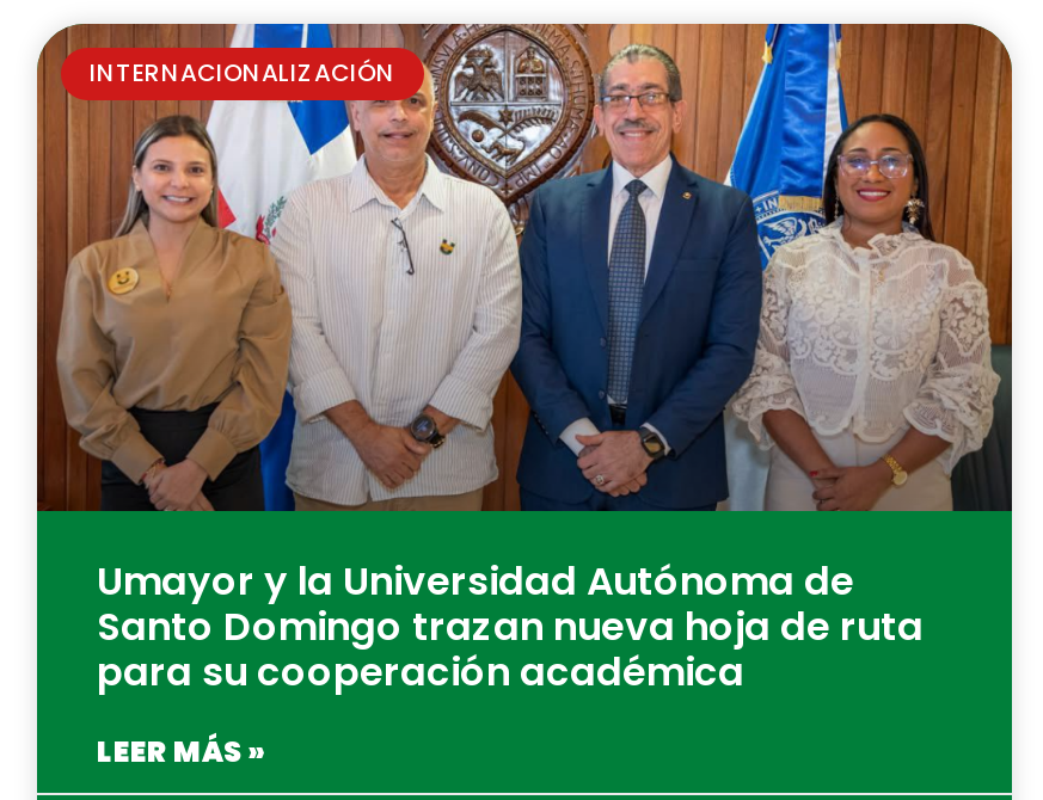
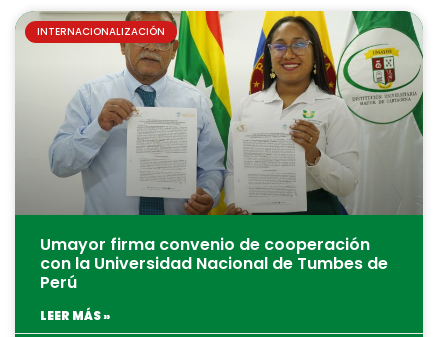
[35,20,1014,699] [image] | Umayor y la Universidad Autónoma de | Santo Domingo trazan nueva hoja de ruta | para su cooperación académica -> [15,10,424,294] [image] | Umayor firma convenio de cooperación | con la Universidad Nacional de Tumbes de | Perú

